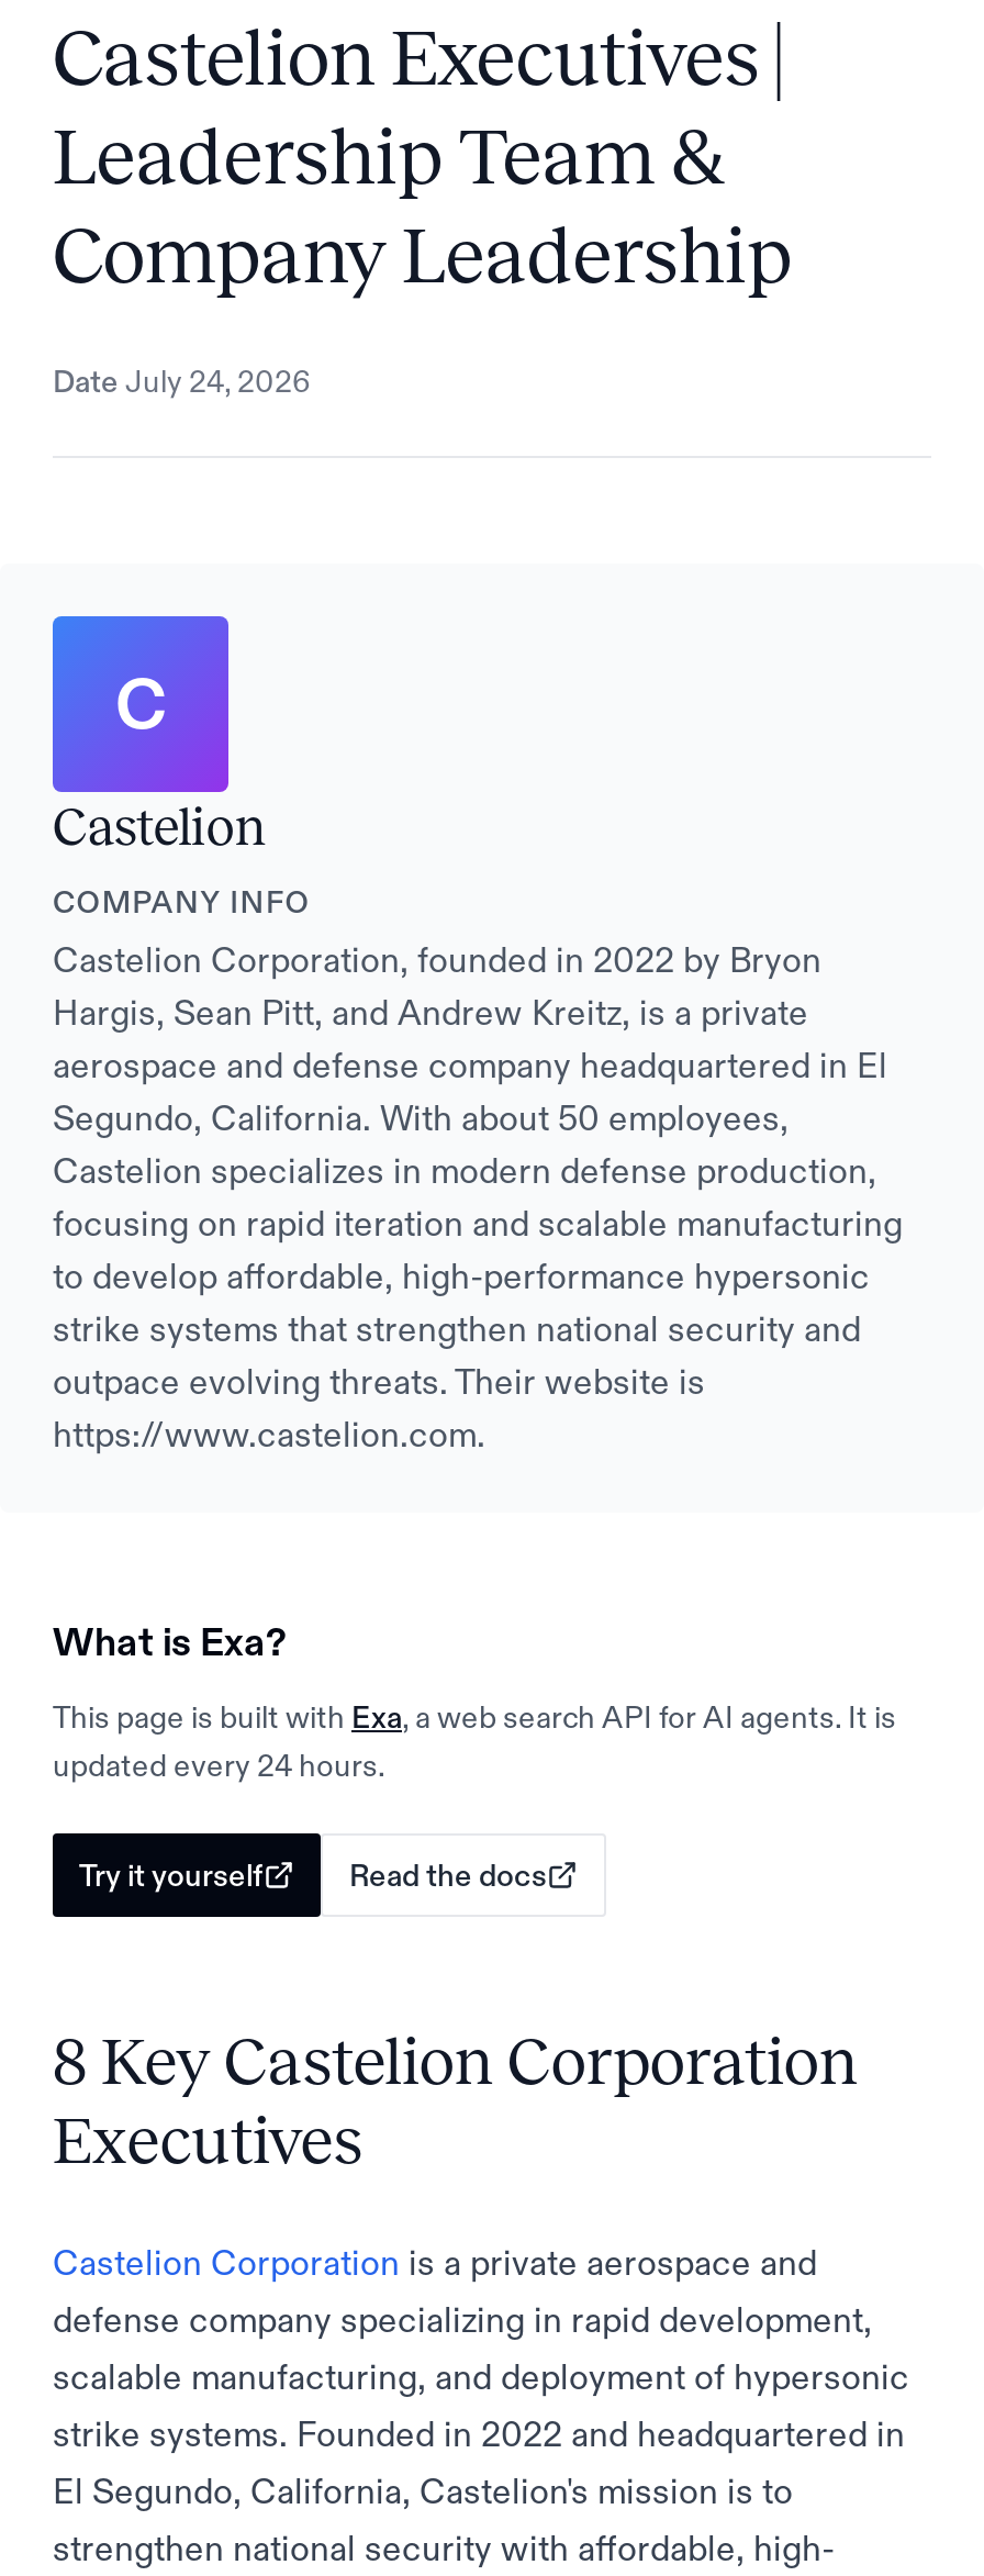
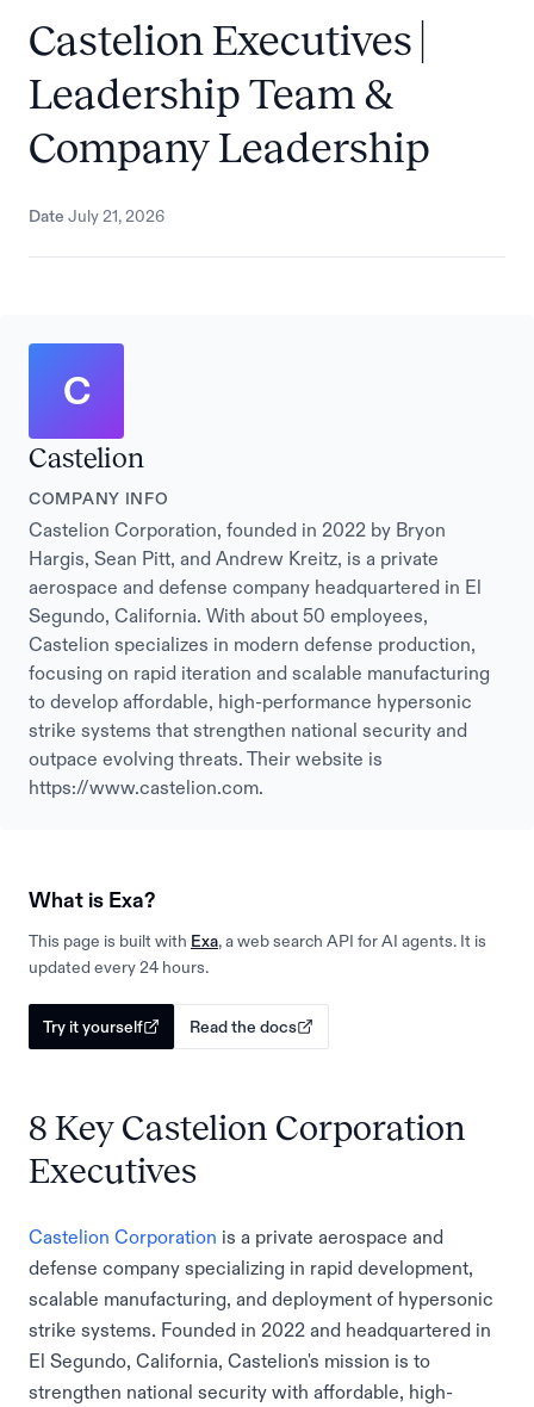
[53,366,310,397] Date July 24, 2026 -> [29,207,164,224] Date July 21, 2026

